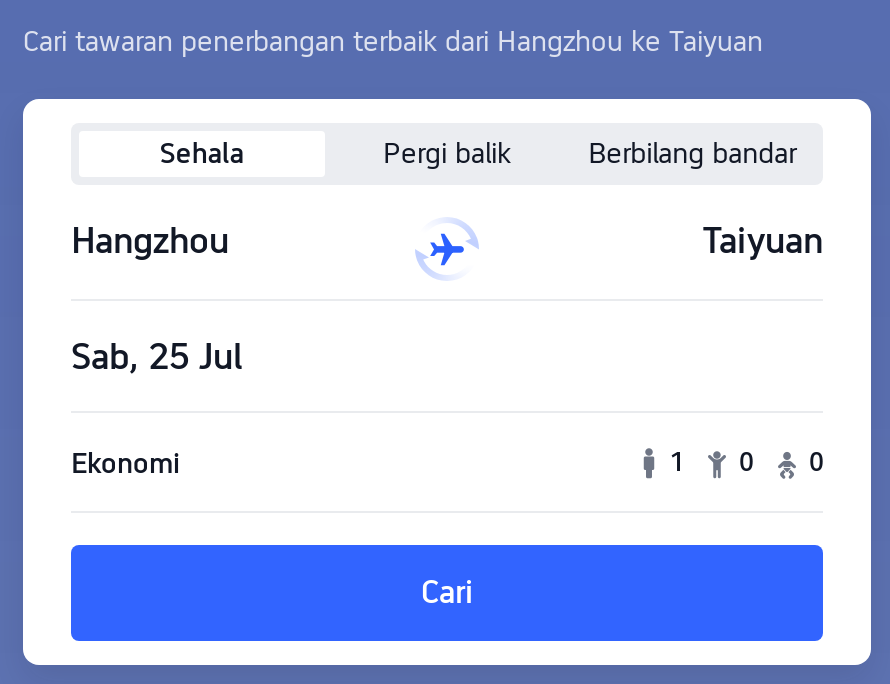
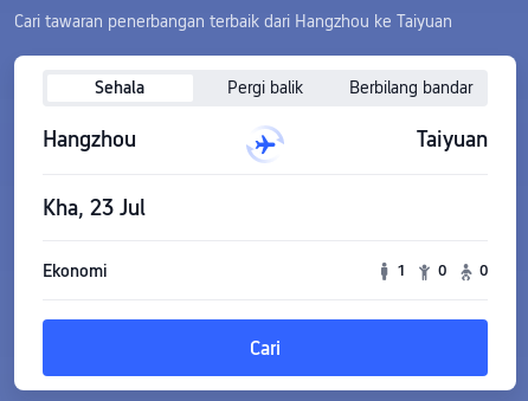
[71,335,243,377] Sab, 25 Jul -> [43,196,146,221] Kha, 23 Jul

